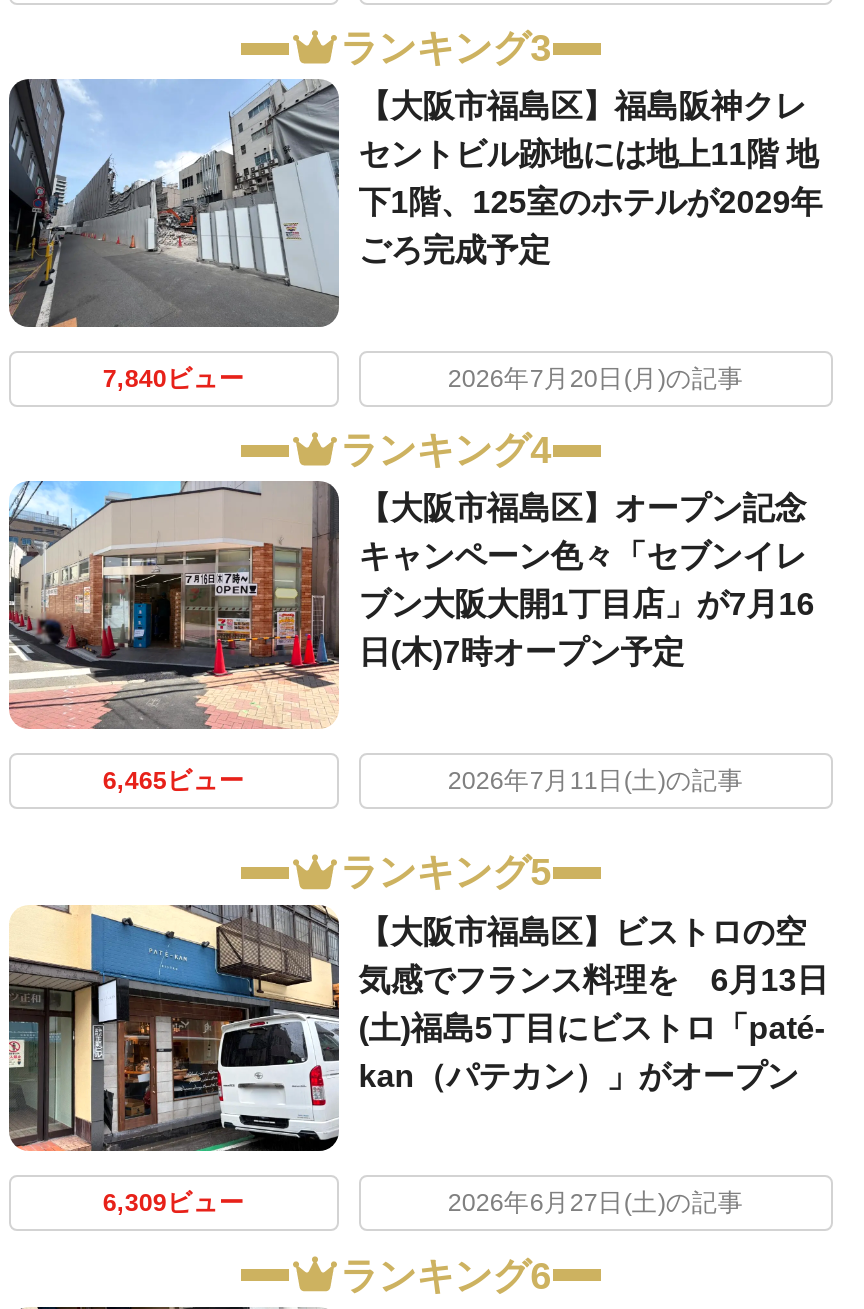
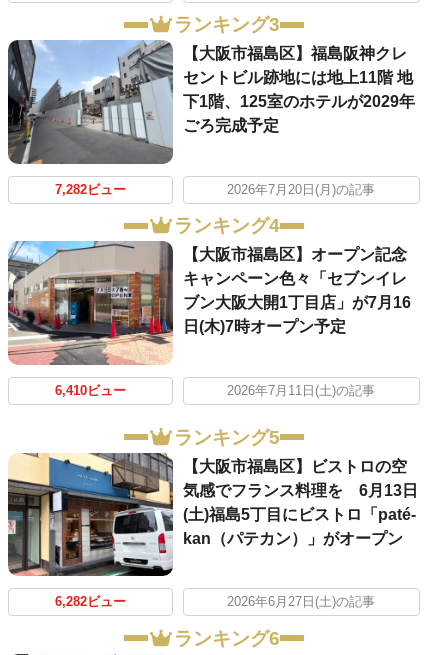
[103,365,245,393] 7,840ビュー -> [55,183,126,197] 7,282ビュー
[103,767,245,795] 6,465ビュー -> [55,384,126,398] 6,410ビュー
[103,1189,245,1217] 6,309ビュー -> [55,595,126,609] 6,282ビュー

